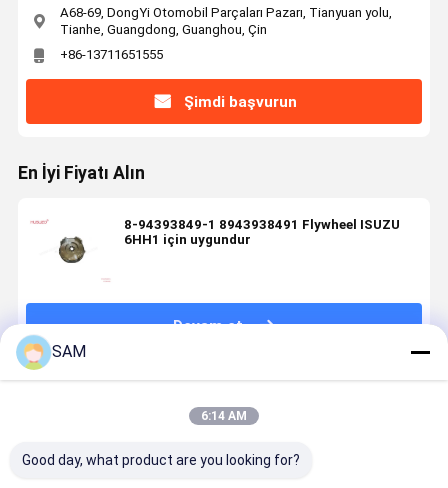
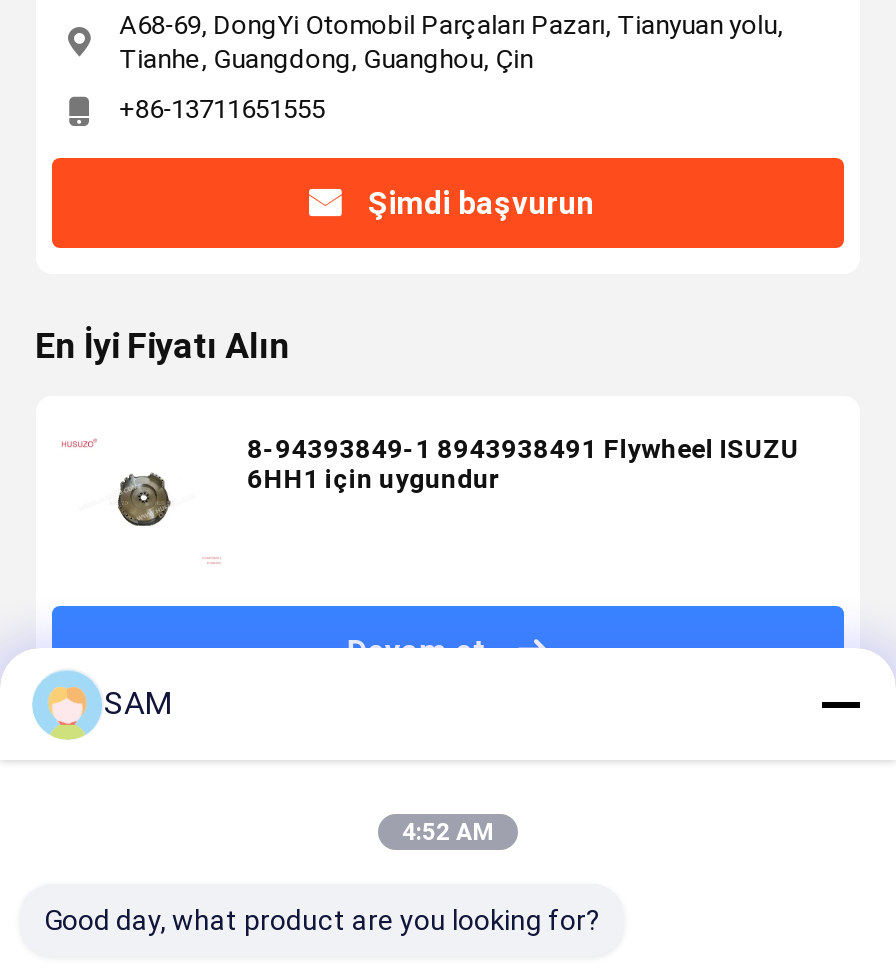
[201,409,247,423] 6:14 AM -> [402,818,494,846] 4:52 AM

